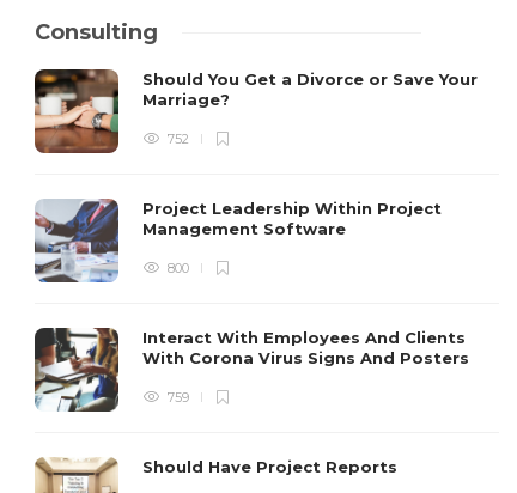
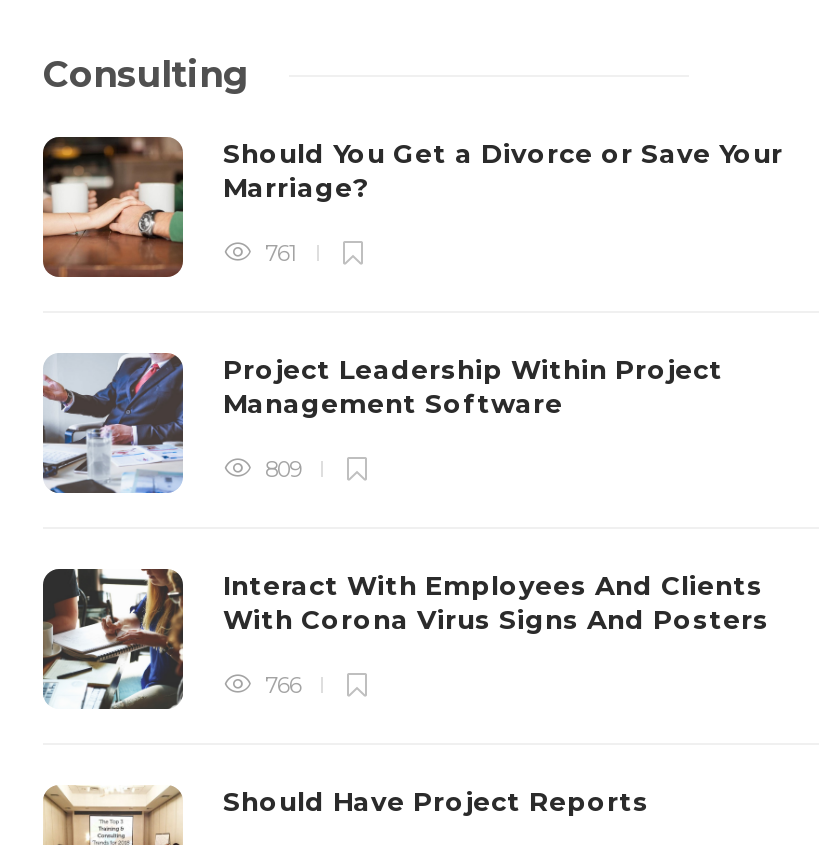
[164,130,189,147] 752 -> [259,238,297,266] 761
[164,259,189,276] 800 -> [259,454,301,482] 809
[164,388,189,405] 759 -> [259,670,301,698] 766

